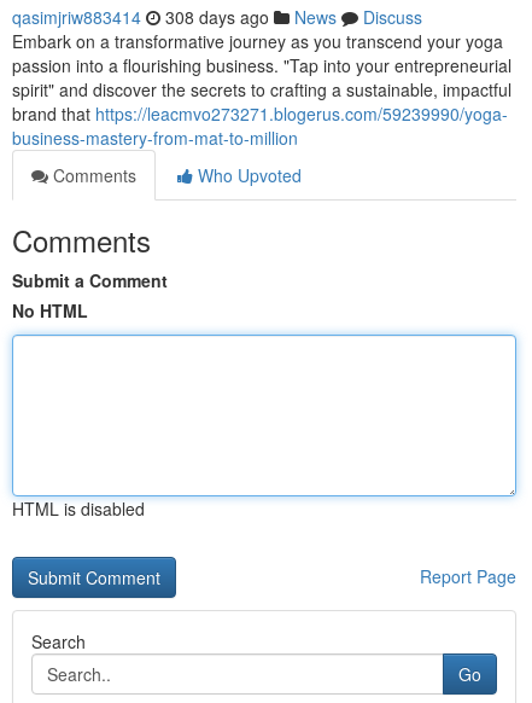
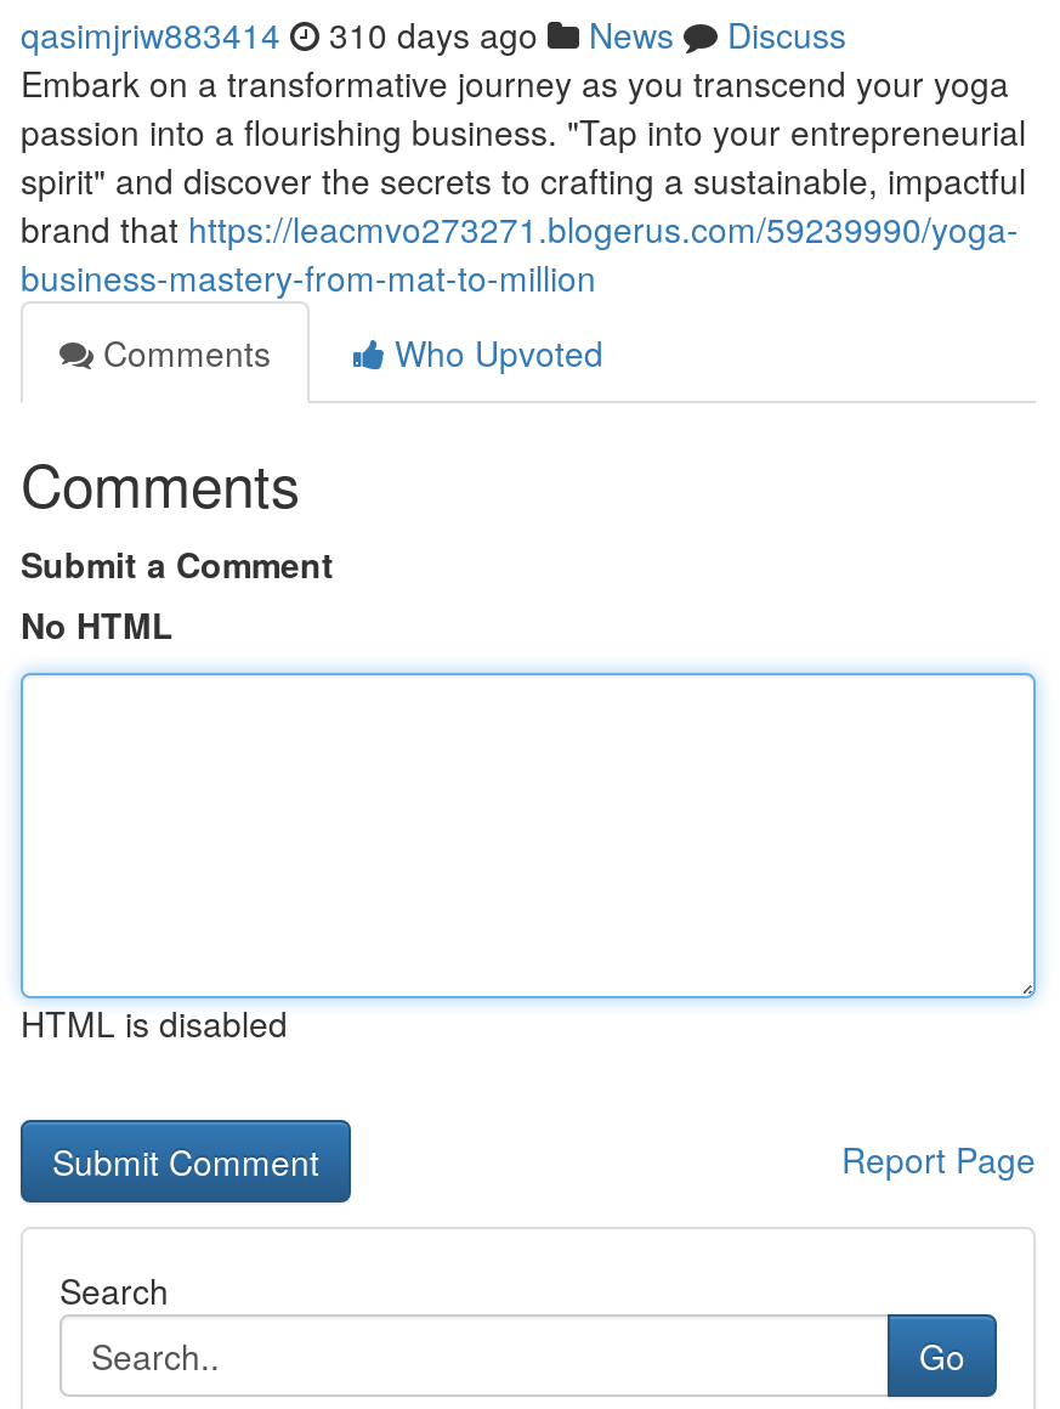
[12,5,422,29] qasimjriw883414 308 days ago News Discuss -> [21,10,846,58] qasimjriw883414 310 days ago News Discuss

